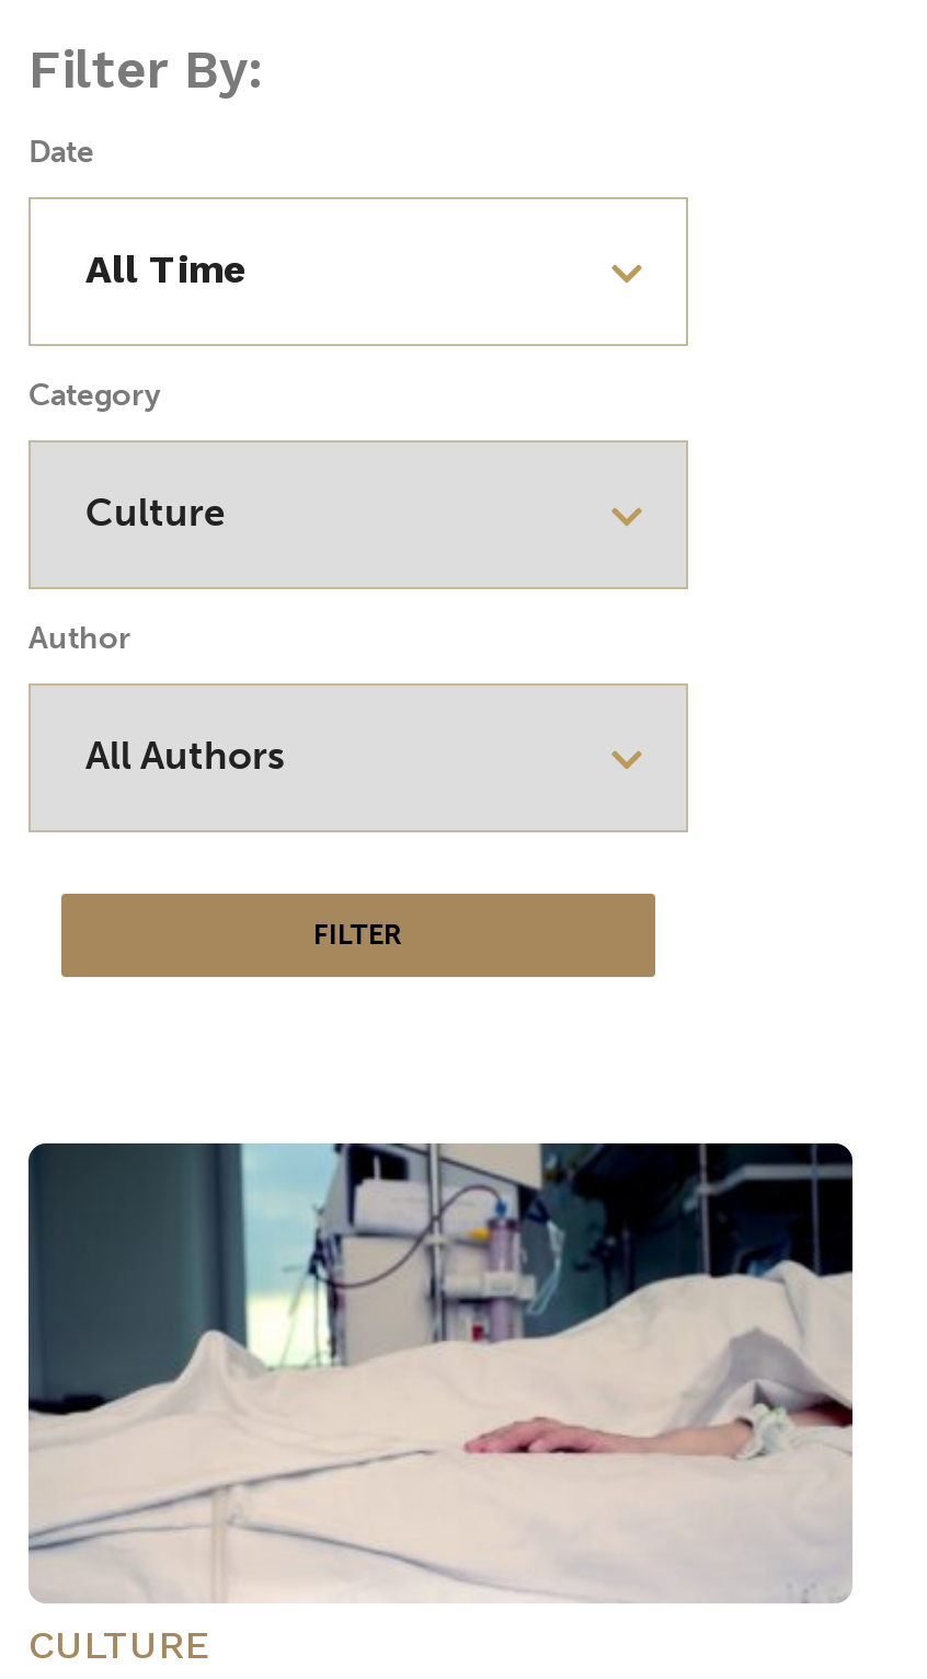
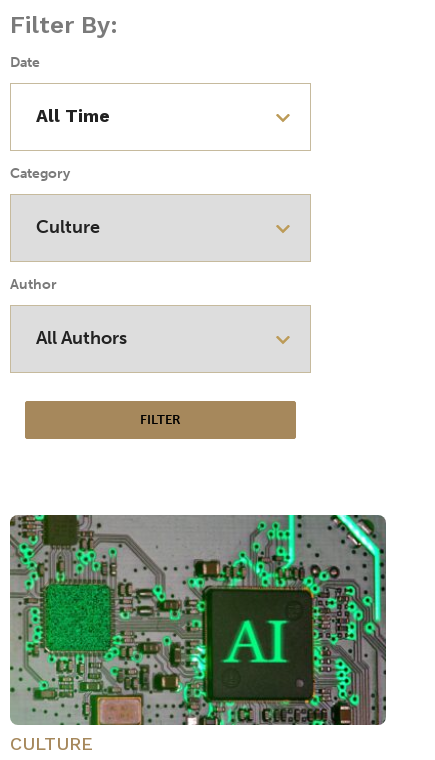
[28,1141,855,1603] [image] -> [10,514,387,726] [image]

